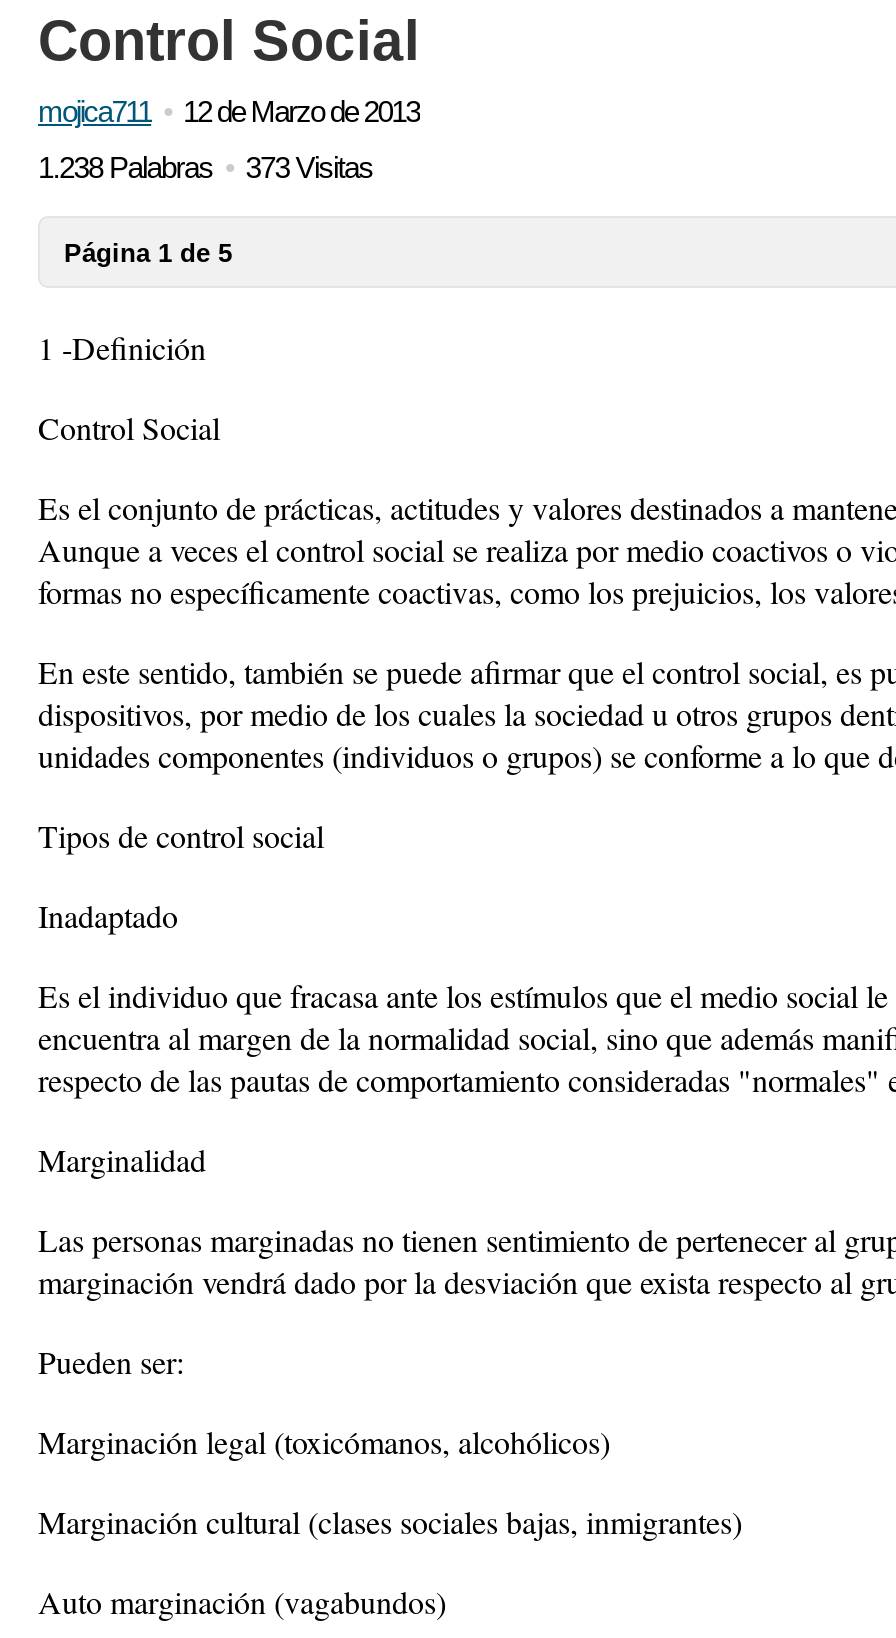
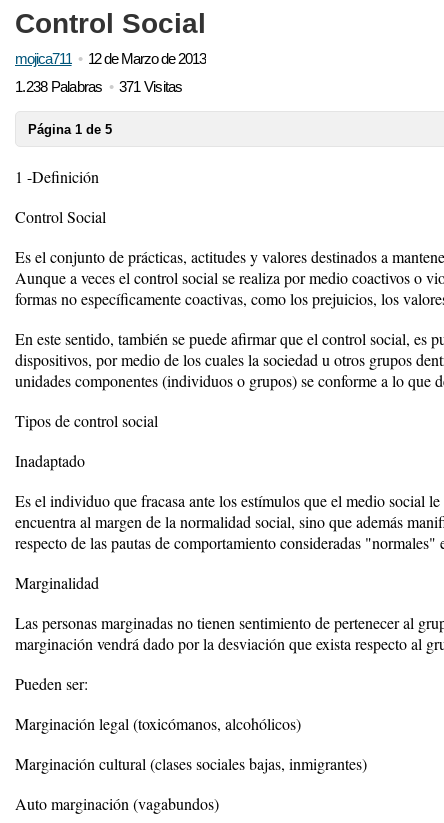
[38,150,373,184] 1.238 Palabras 373 Visitas -> [15,78,182,95] 1.238 Palabras 371 Visitas

